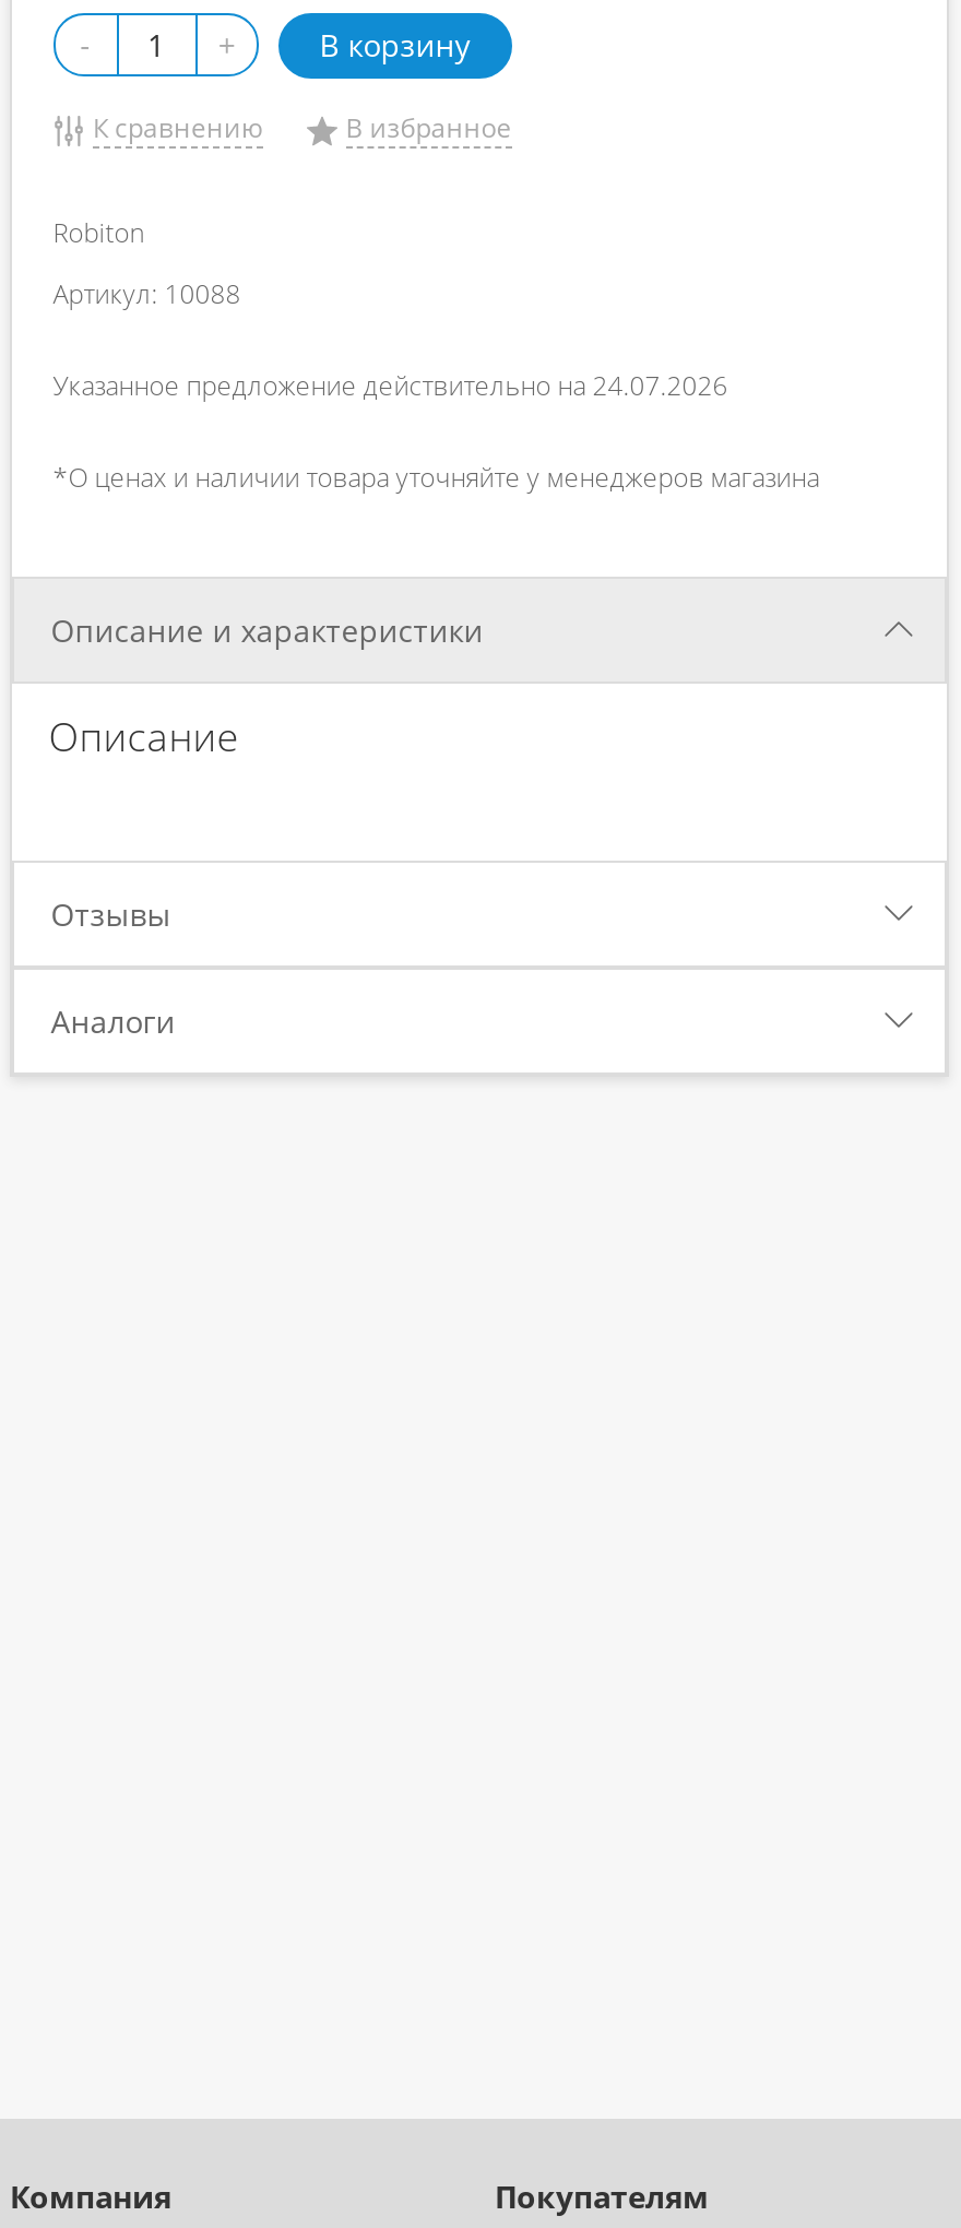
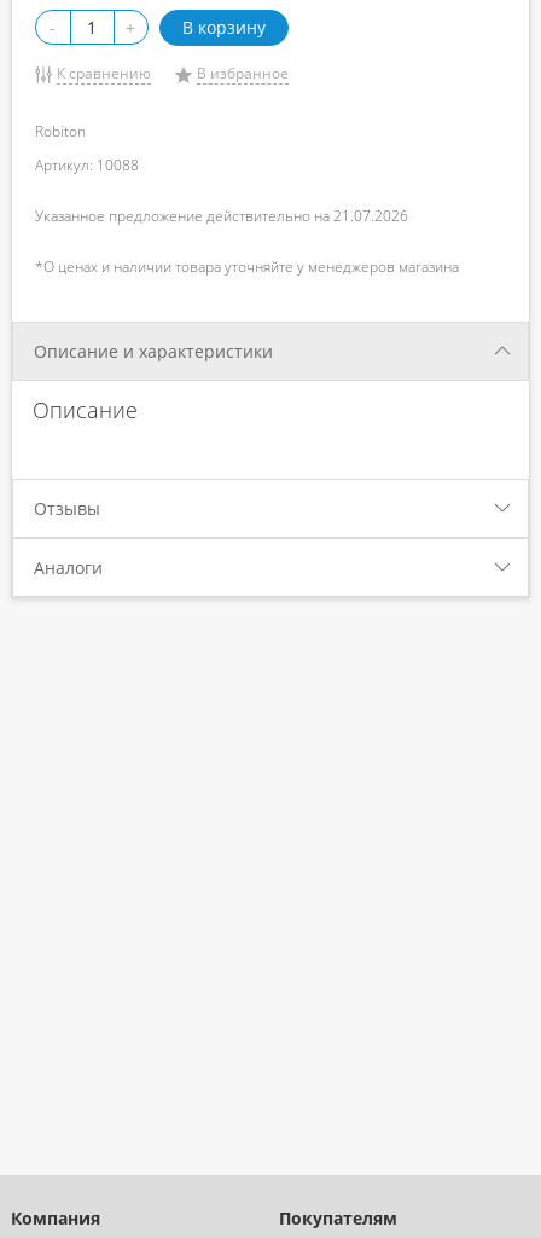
[53,366,728,403] Указанное предложение действительно на 24.07.2026 -> [35,205,408,226] Указанное предложение действительно на 21.07.2026

